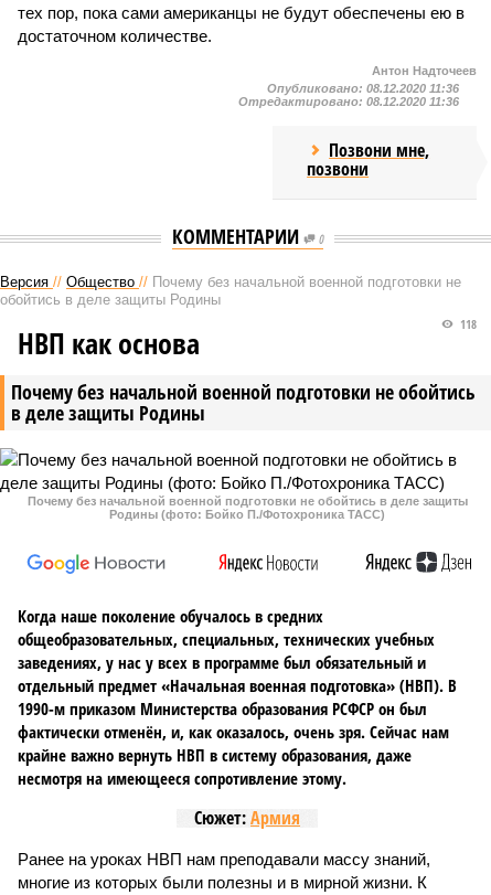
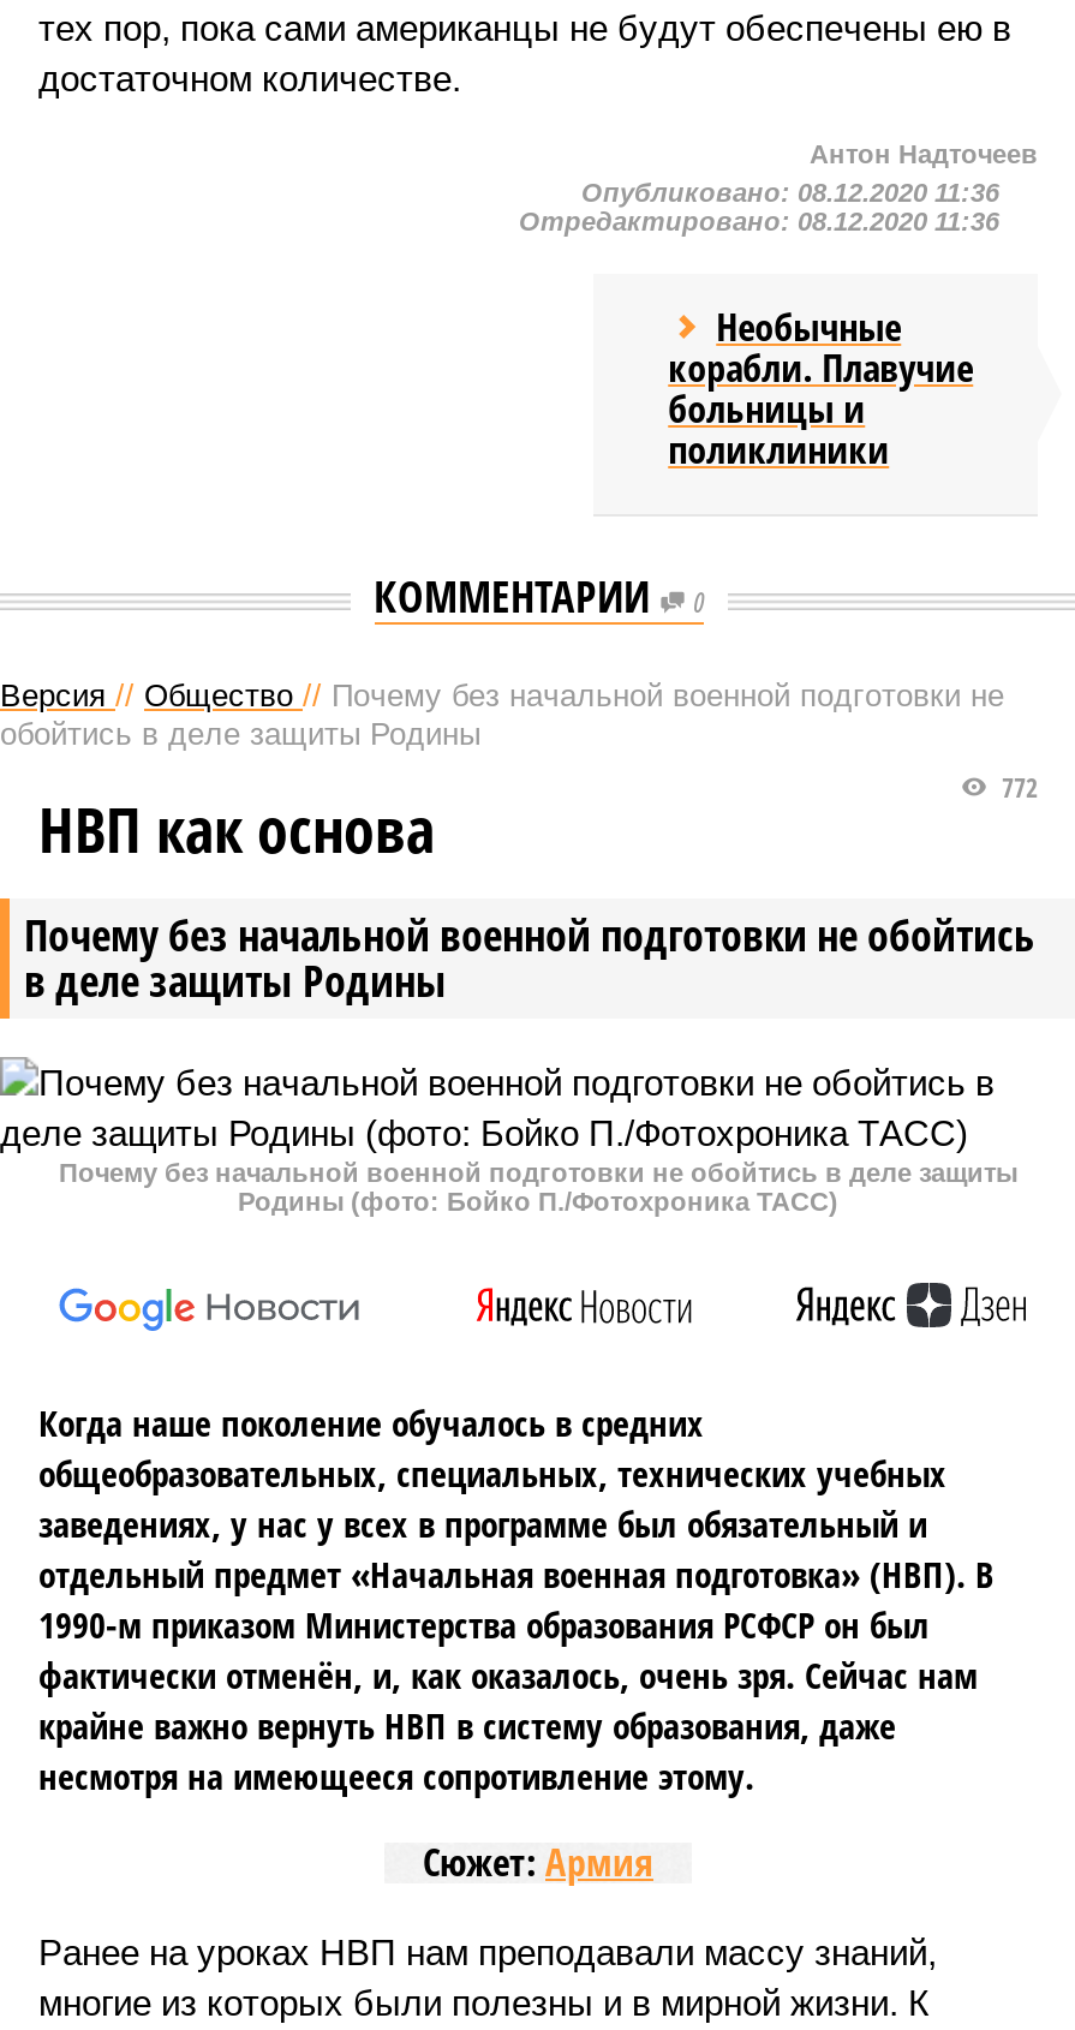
[307,138,429,181] Позвони мне, | позвони -> [668,300,973,476] Необычные | корабли. Плавучие | больницы и | поликлиники
[457,316,477,332] 118 -> [995,769,1038,805] 772

